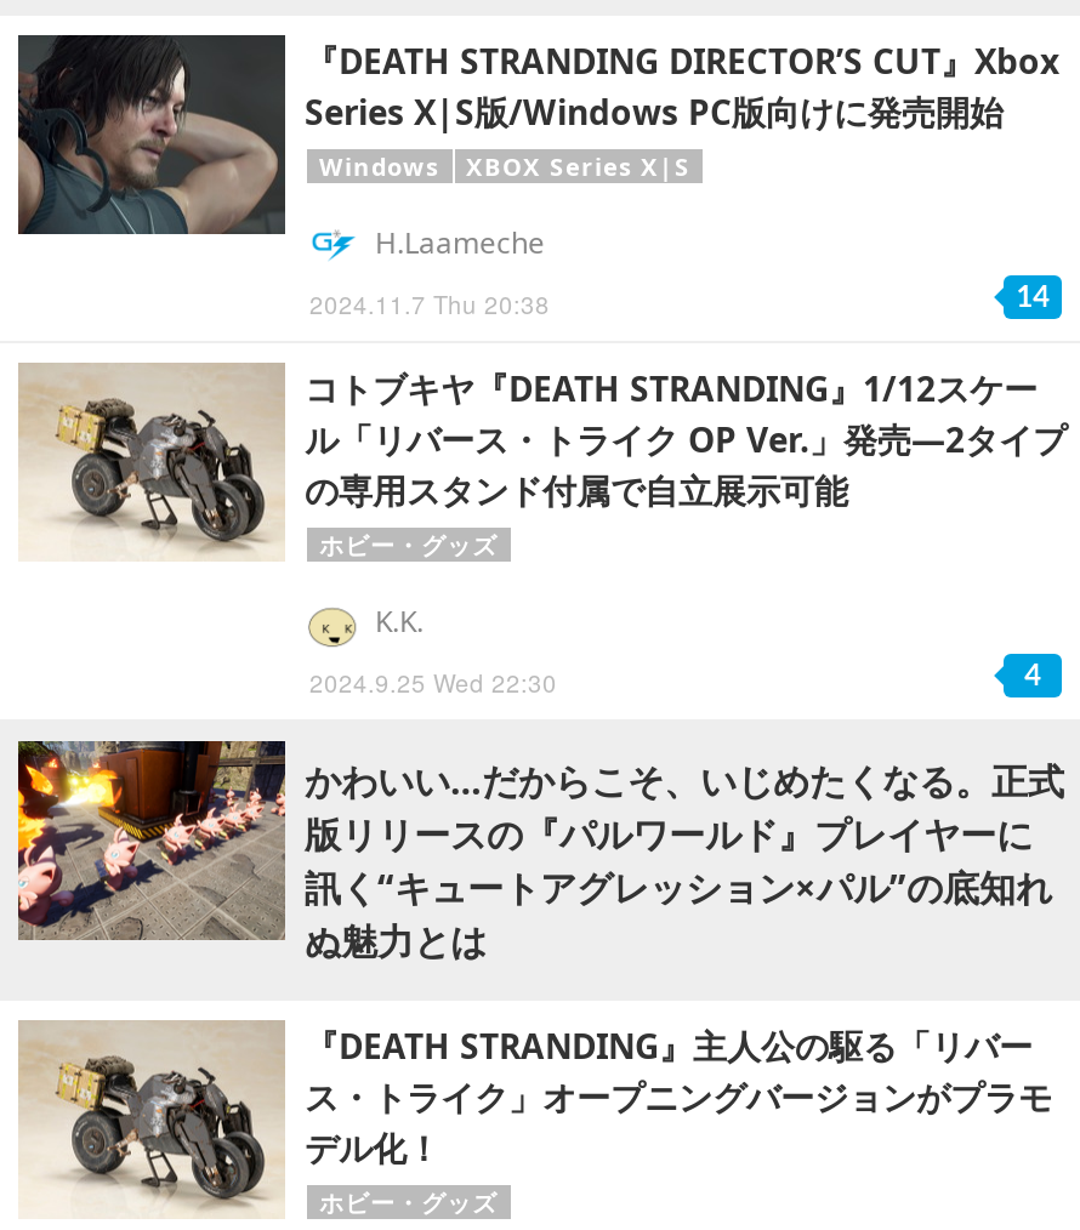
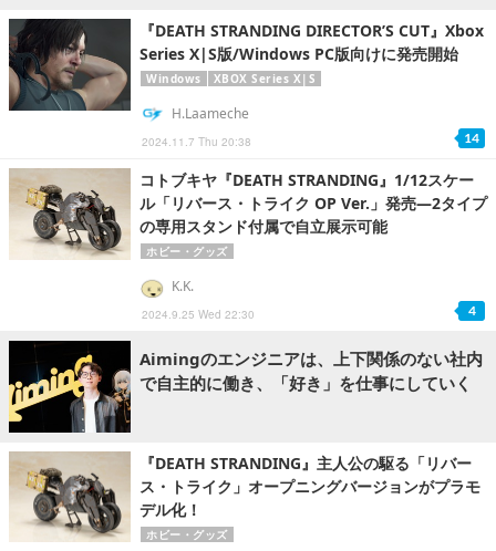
[16,738,1064,963] [image] | かわいい…だからこそ、いじめたくなる。正式 | 版リリースの『パルワールド』プレイヤーに | 訊く“キュートアグレッション×パル”の底知れ | ぬ魅力とは -> [8,340,483,434] [image] | Aimingのエンジニアは、上下関係のない社内 | で自主的に働き、「好き」を仕事にしていく

